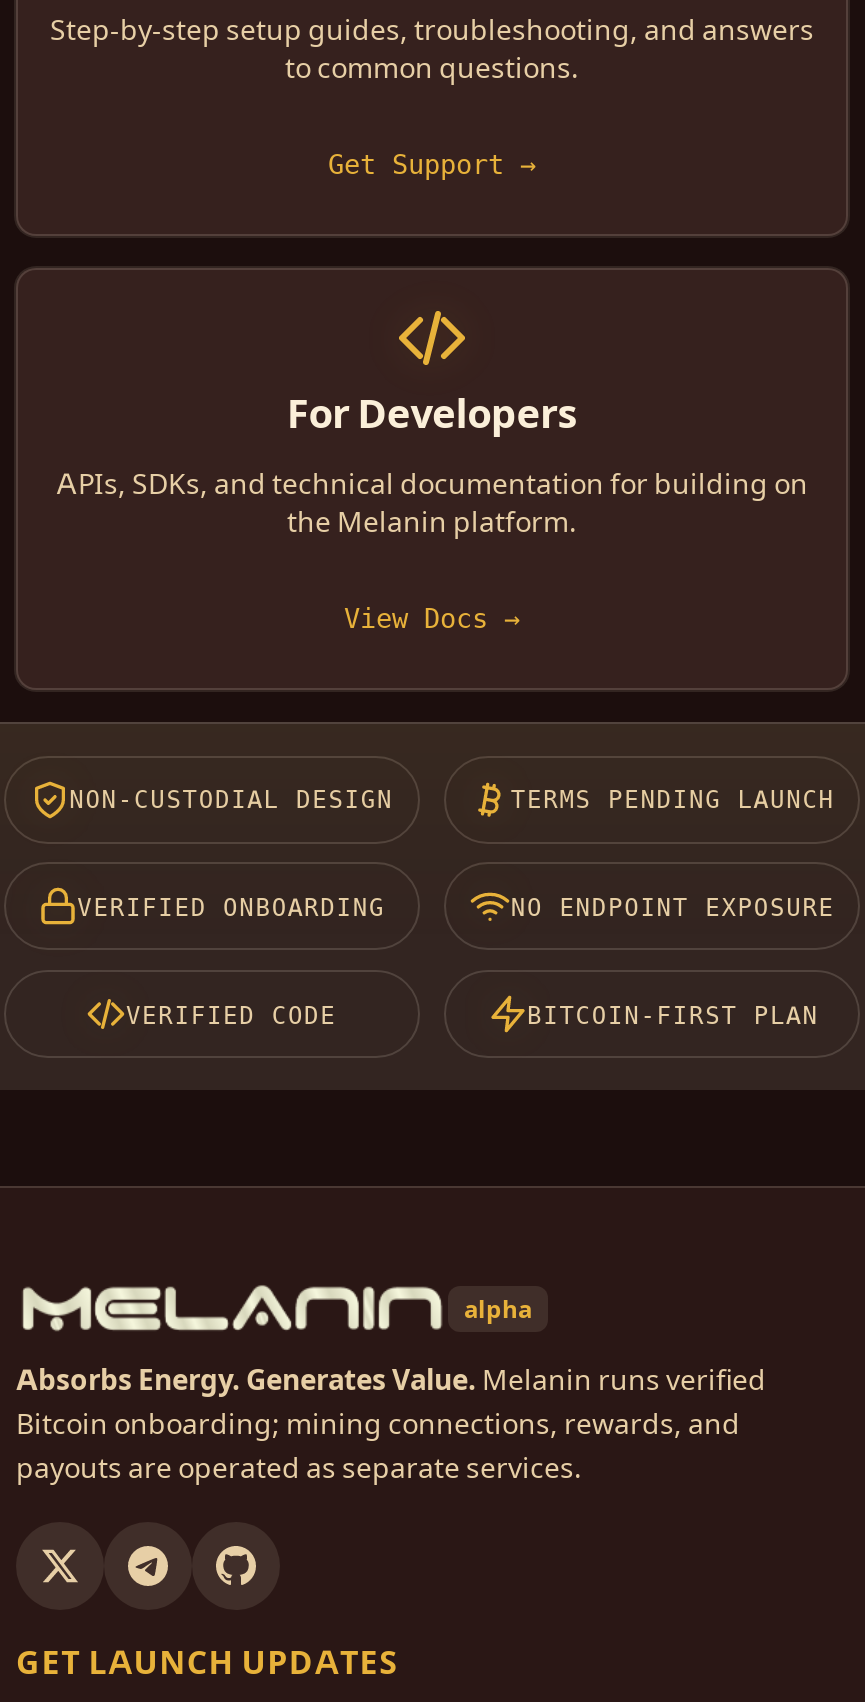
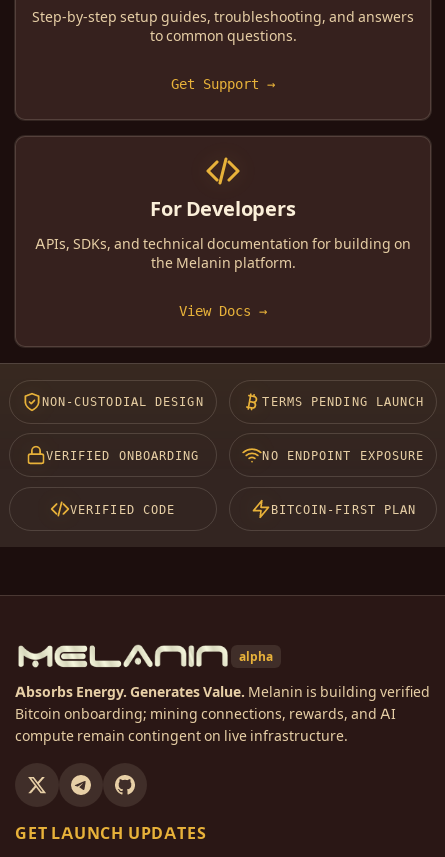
[16,1362,766,1486] Absorbs Energy. Generates Value. Melanin runs verified | Bitcoin onboarding; mining connections, rewards, and | payouts are operated as separate services. -> [15,683,430,745] Absorbs Energy. Generates Value. Melanin is building verified | Bitcoin onboarding; mining connections, rewards, and AI | compute remain contingent on live infrastructure.

